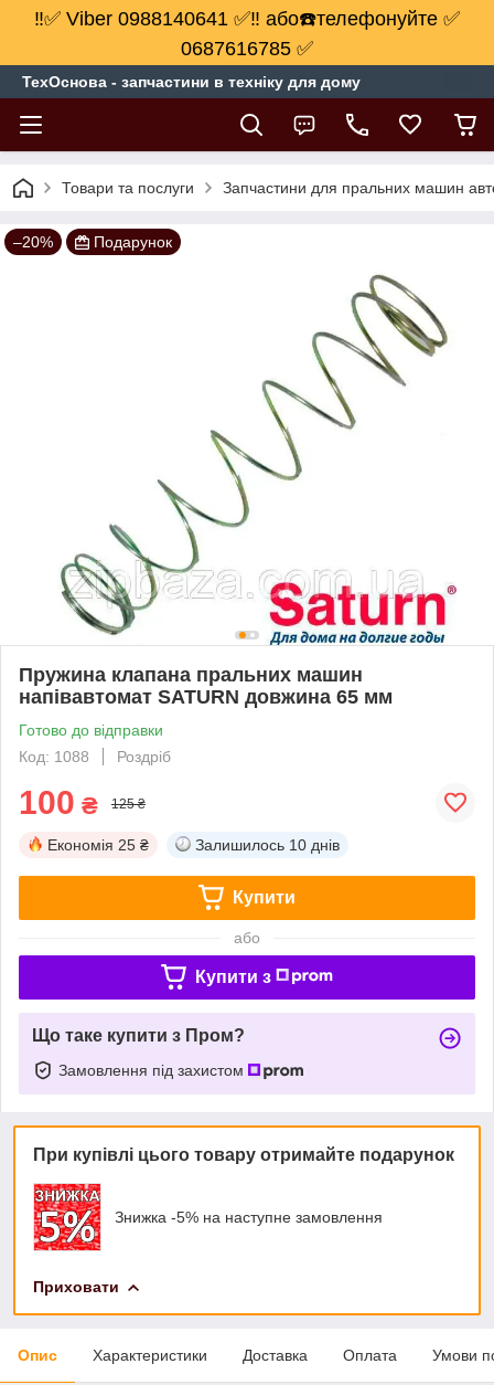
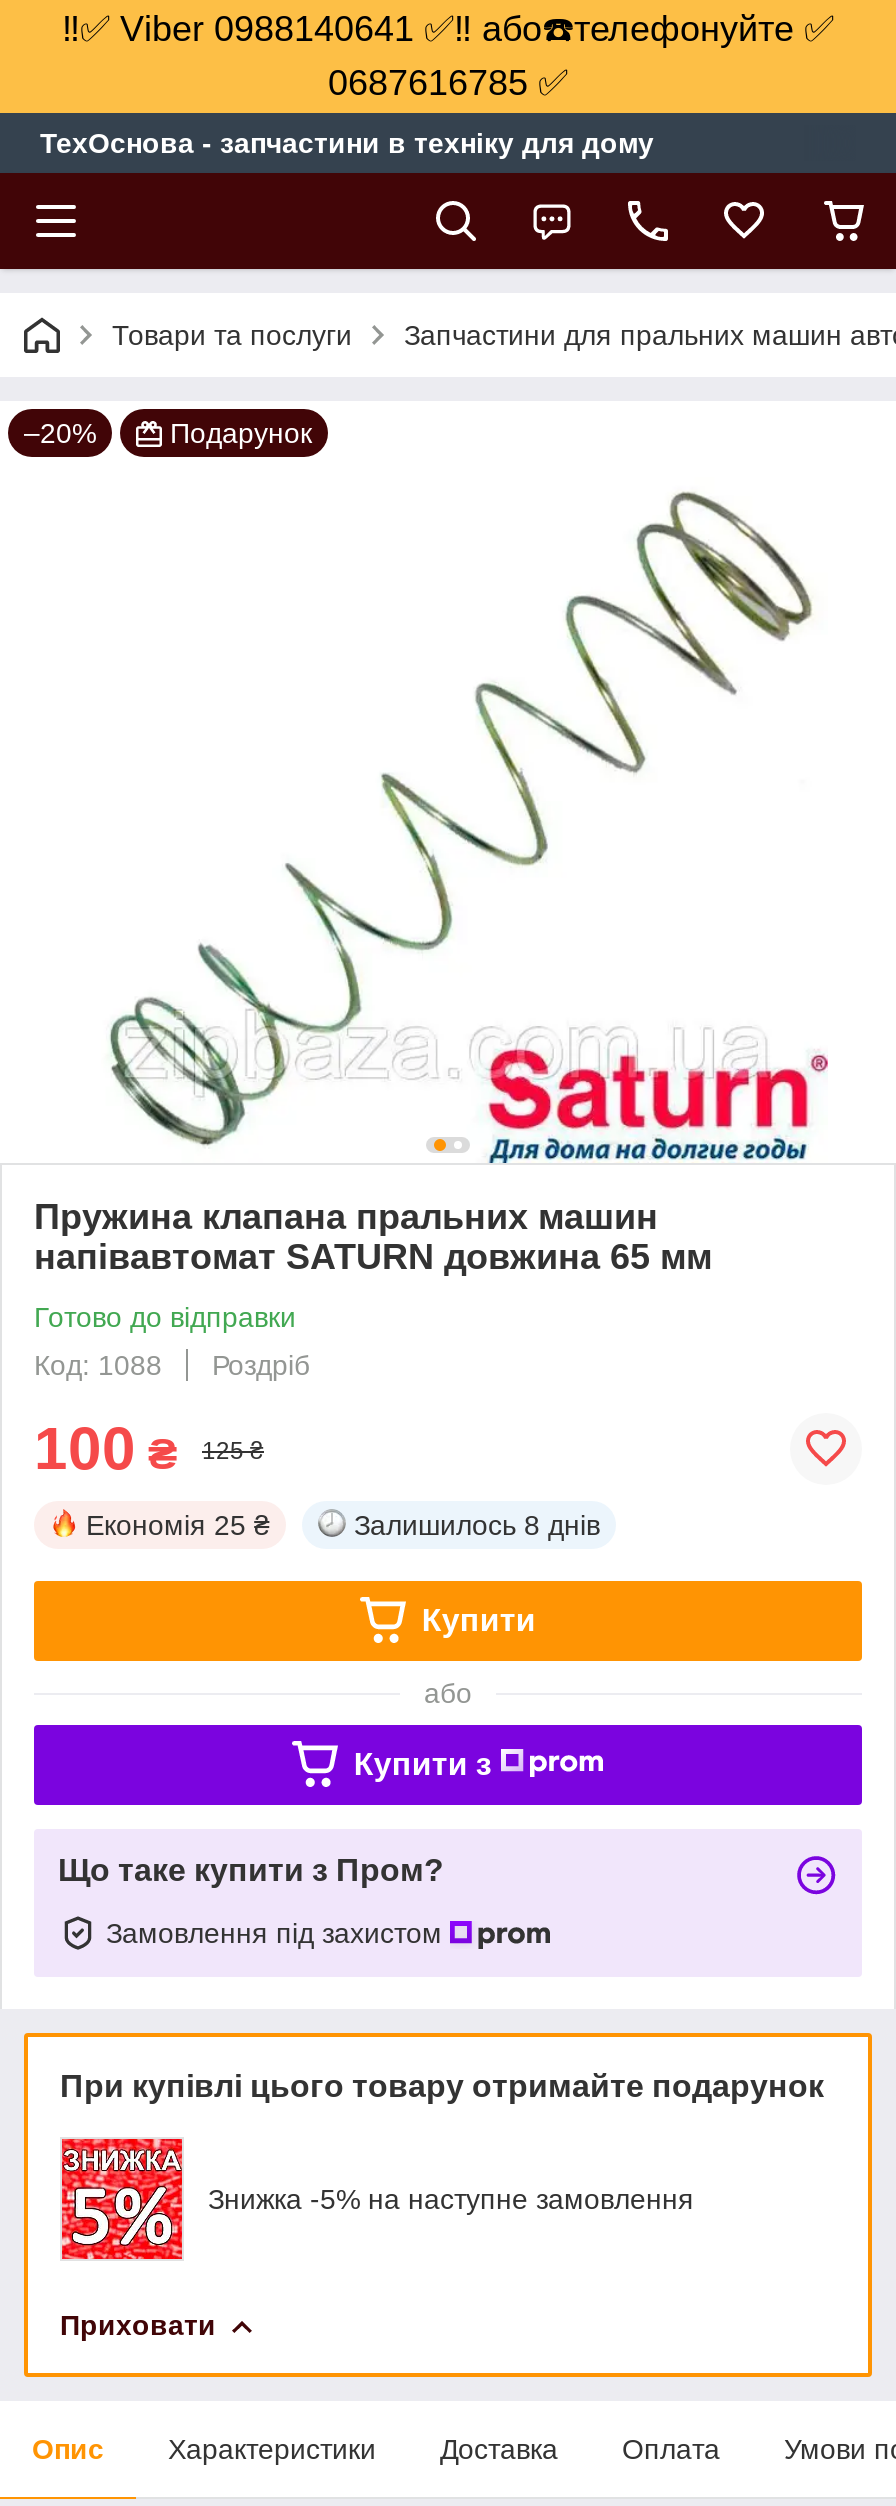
[195,836,340,854] Залишилось 10 днів -> [354,1509,600,1541] Залишилось 8 днів

